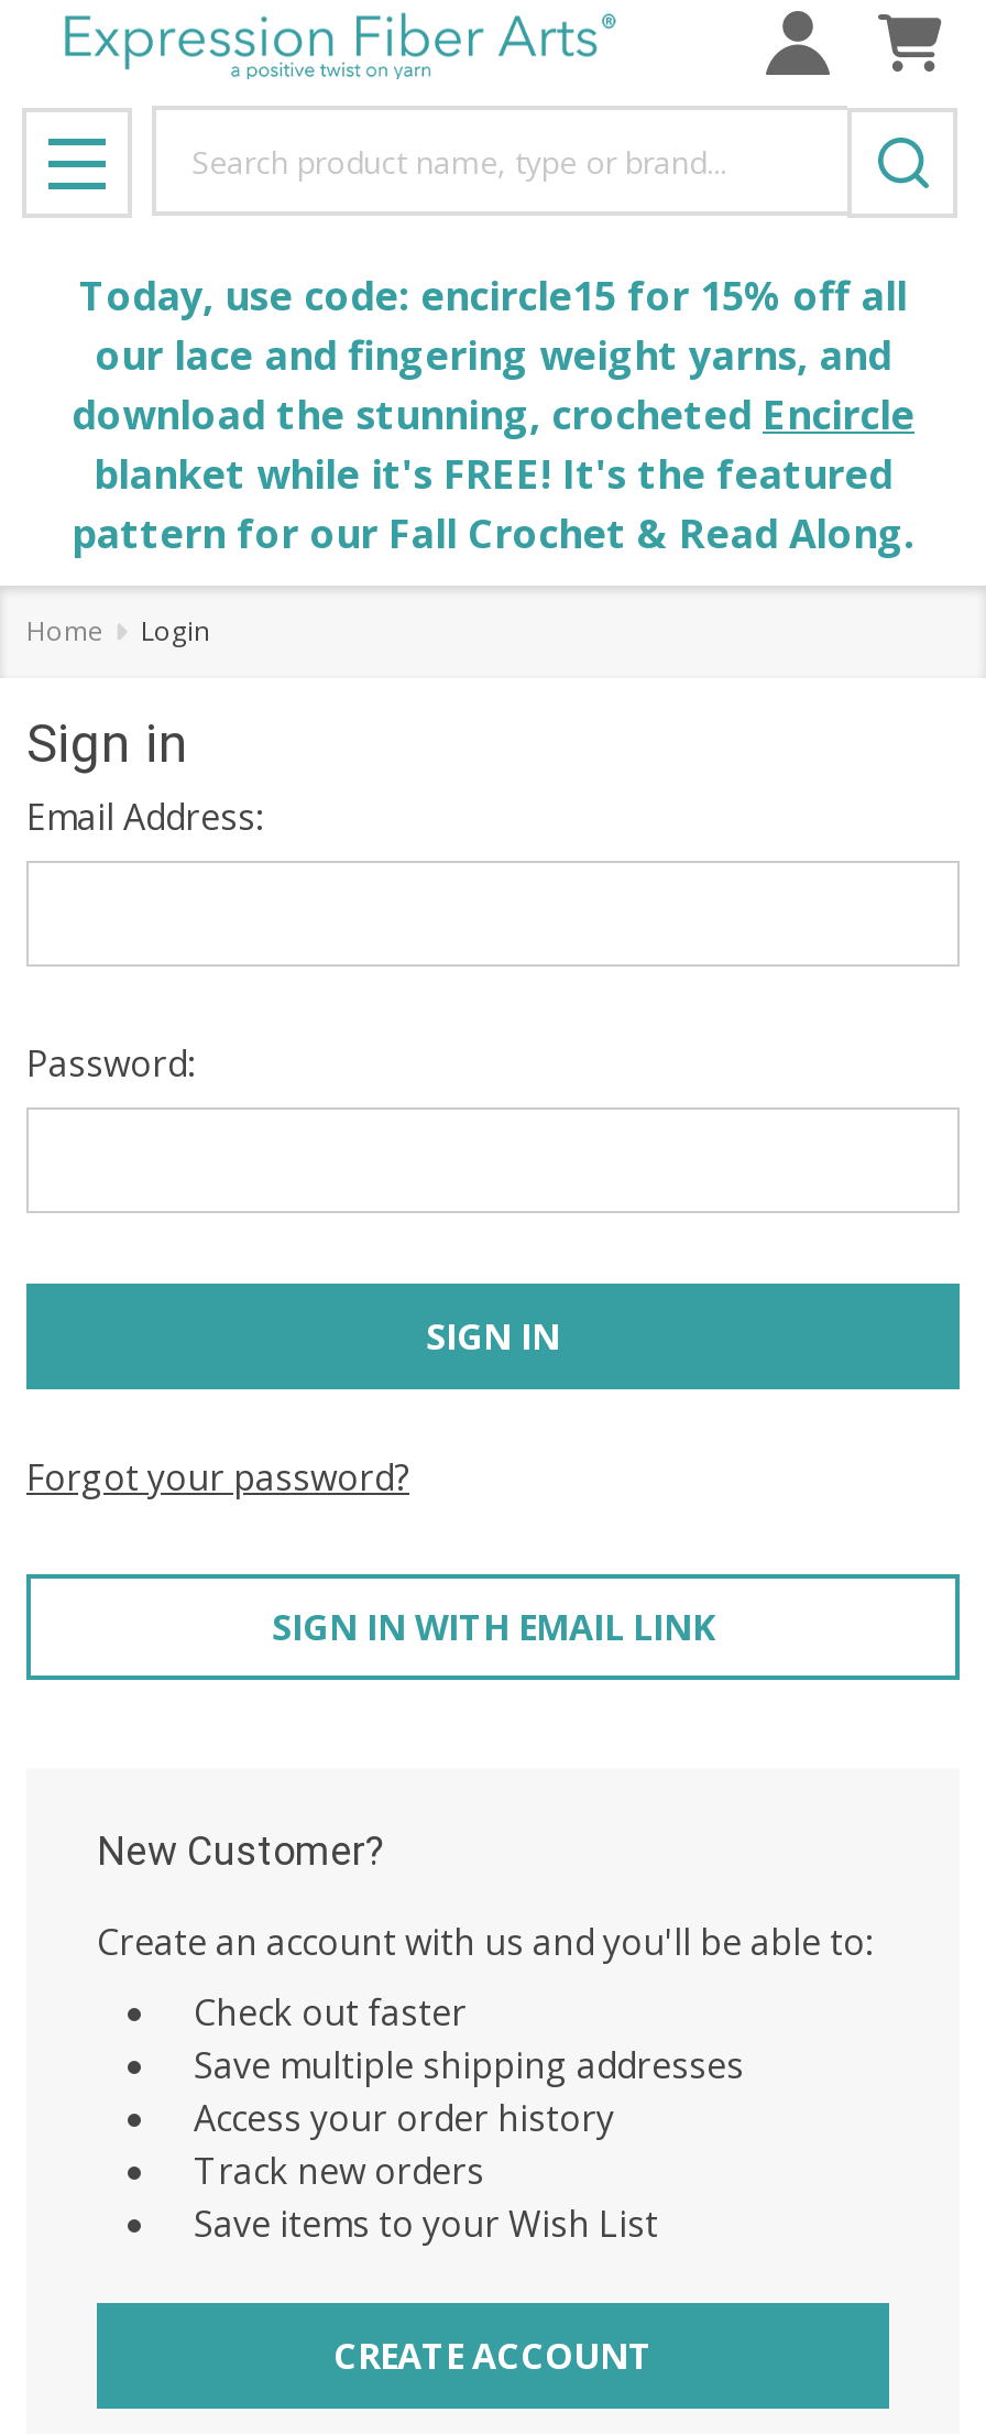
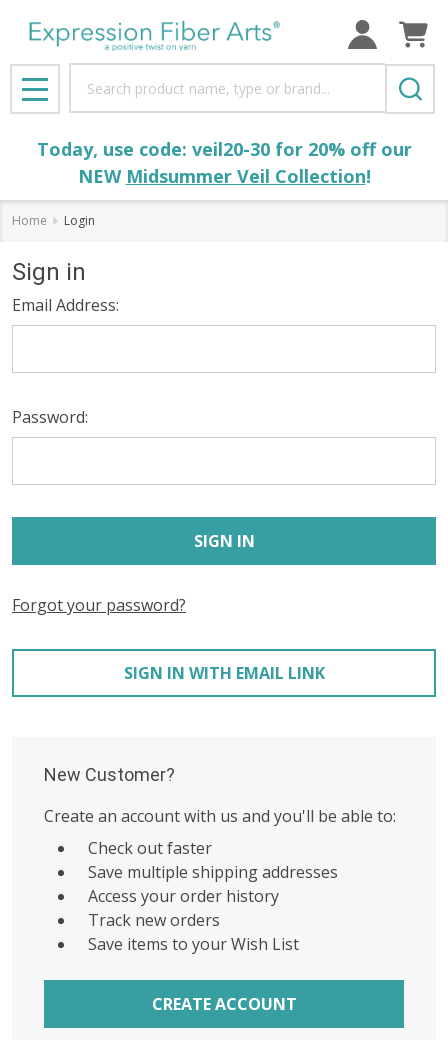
[72,269,914,559] Today, use code: encircle15 for 15% off all | our lace and fingering weight yarns, and | download the stunning, crocheted Encircle | blanket while it's FREE! It's the featured | pattern for our Fall Crochet & Read Along. -> [36,137,411,188] Today, use code: veil20-30 for 20% off our | NEW Midsummer Veil Collection!

